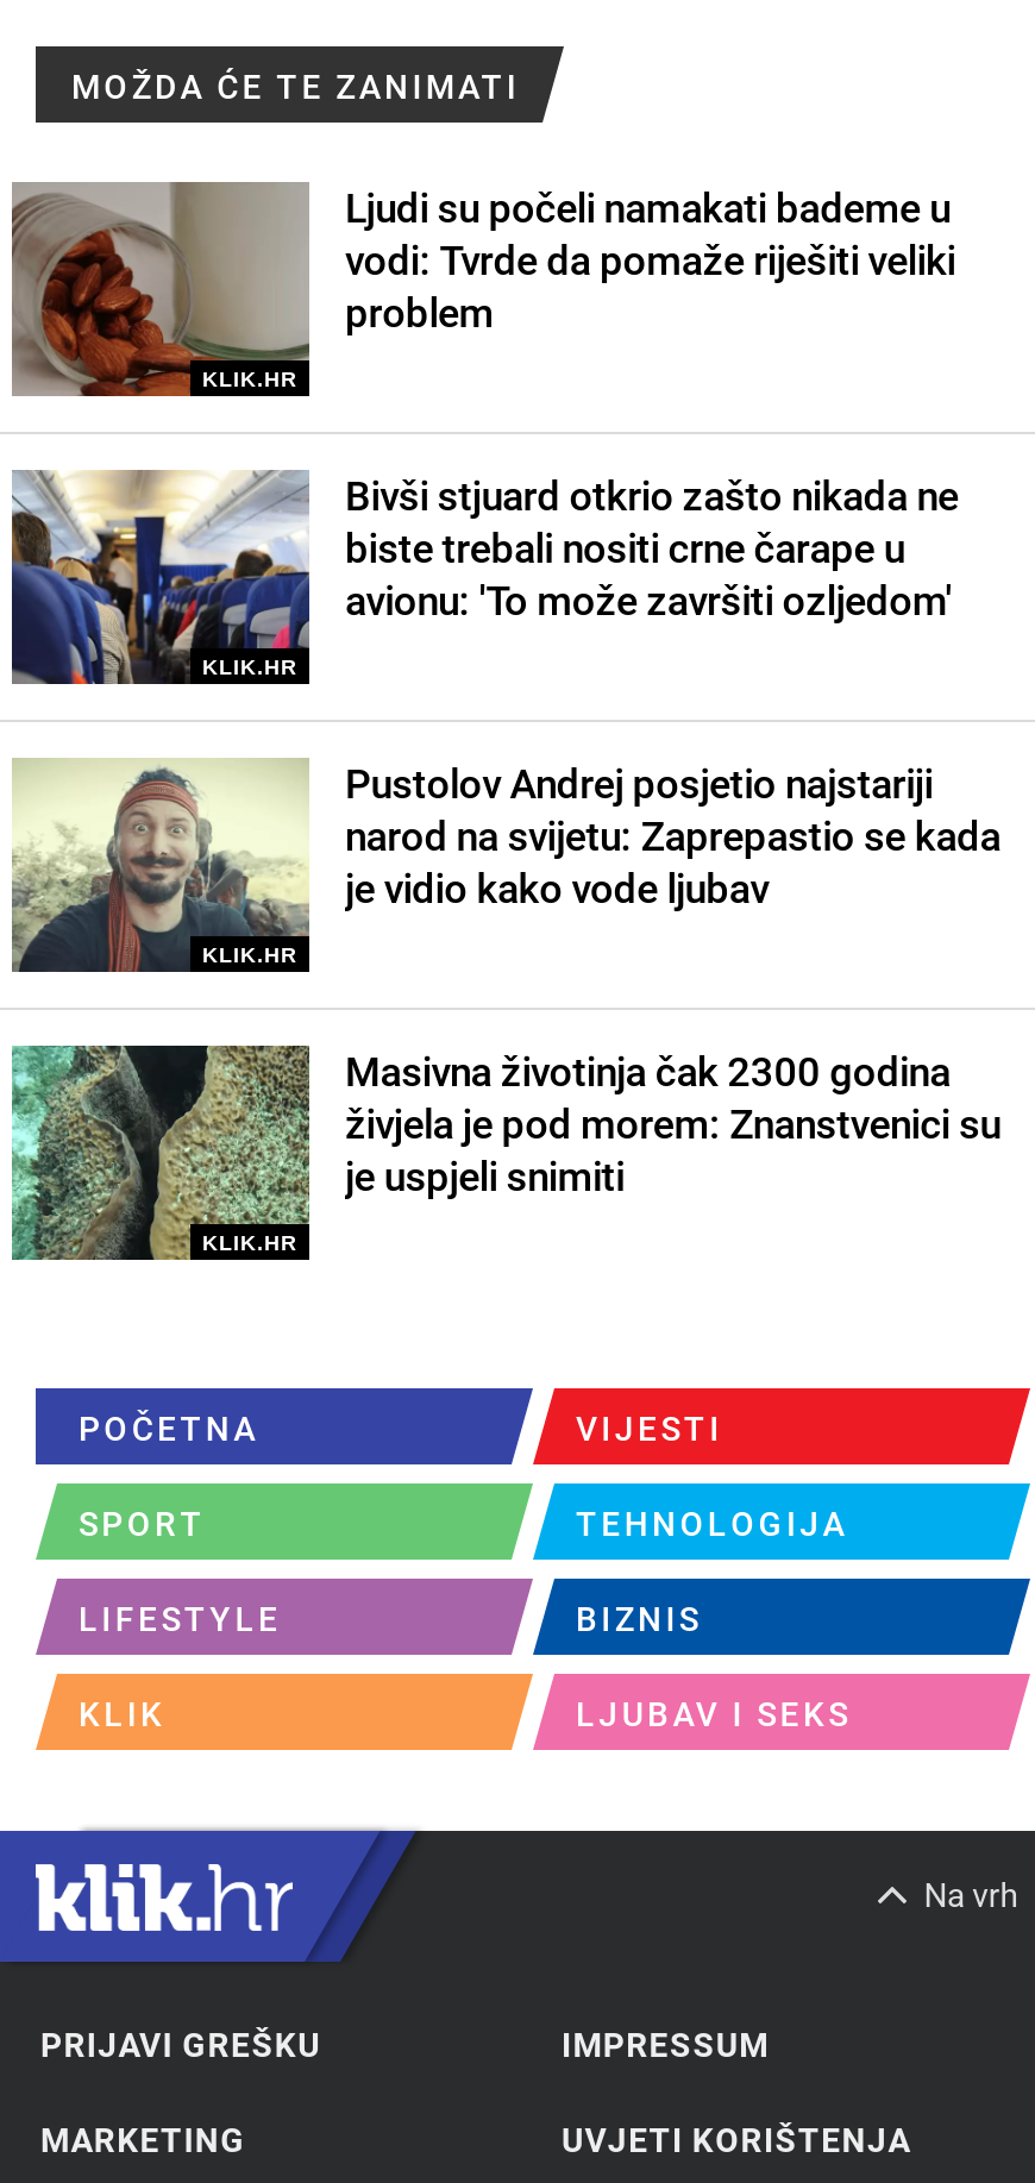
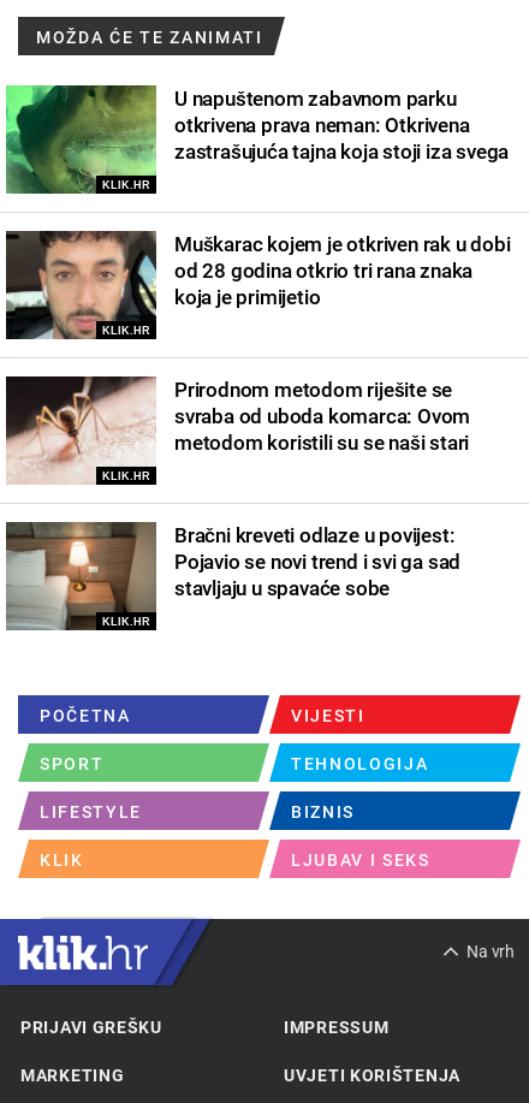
[10,182,956,396] [image] | Ljudi su počeli namakati bademe u | vodi: Tvrde da pomaže riješiti veliki | problem -> [5,85,509,194] [image] | U napuštenom zabavnom parku | otkrivena prava neman: Otkrivena | zastrašujuća tajna koja stoji iza svega
[10,470,958,686] [image] | Bivši stjuard otkrio zašto nikada ne | biste trebali nositi crne čarape u | avionu: 'To može završiti ozljedom' -> [5,230,510,340] [image] | Muškarac kojem je otkriven rak u dobi | od 28 godina otkrio tri rana znaka | koja je primijetio
[10,758,1001,974] [image] | Pustolov Andrej posjetio najstariji | narod na svijetu: Zaprepastio se kada | je vidio kako vode ljubav -> [5,375,470,485] [image] | Prirodnom metodom riješite se | svraba od uboda komarca: Ovom | metodom koristili su se naši stari
[10,1043,1001,1260] [image] | Masivna životinja čak 2300 godina | živjela je pod morem: Znanstvenici su | je uspjeli snimiti -> [5,521,461,630] [image] | Bračni kreveti odlaze u povijest: | Pojavio se novi trend i svi ga sad | stavljaju u spavaće sobe

